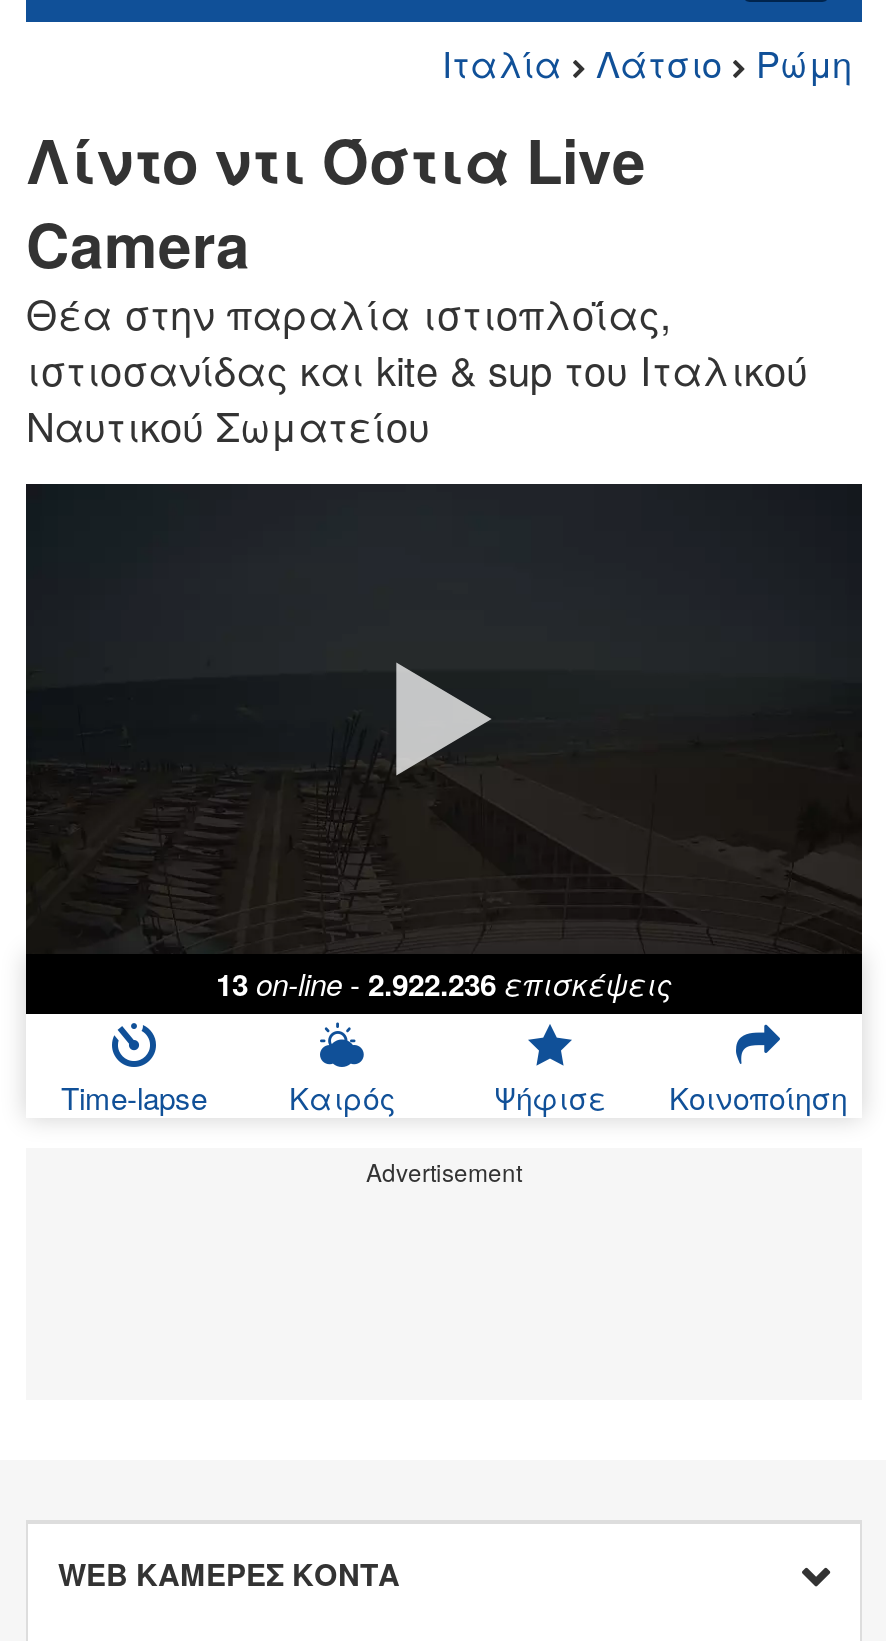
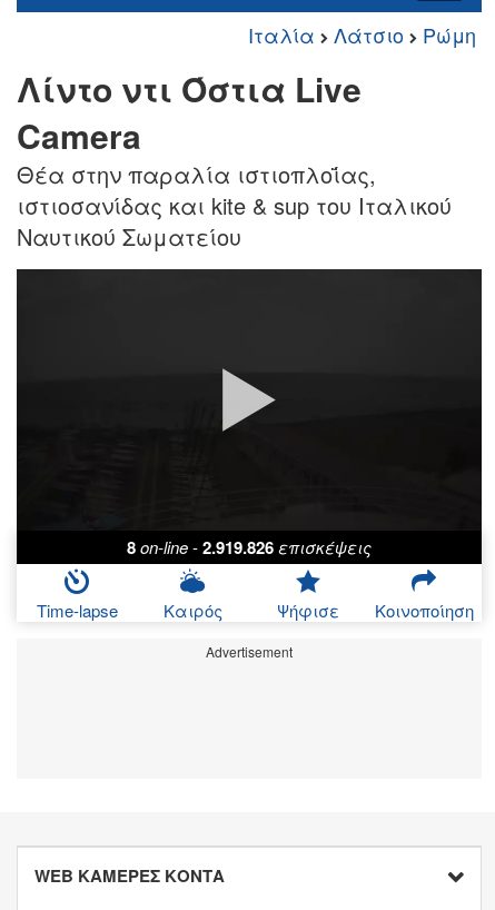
[216,962,672,1006] 13 on-line - 2.922.236 επισκέψεις -> [127,535,372,560] 8 on-line - 2.919.826 επισκέψεις

